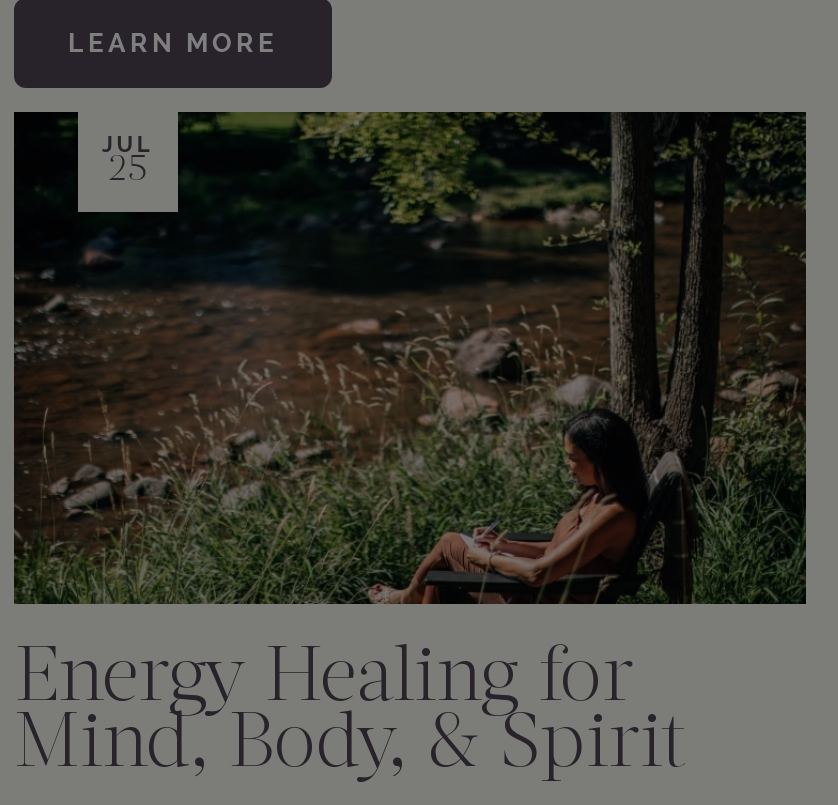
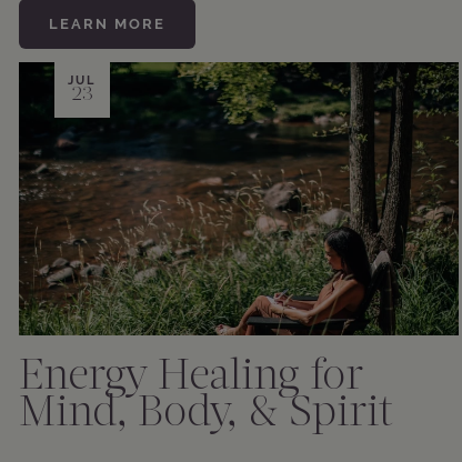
[108,152,148,190] 25 -> [71,84,93,106] 23

